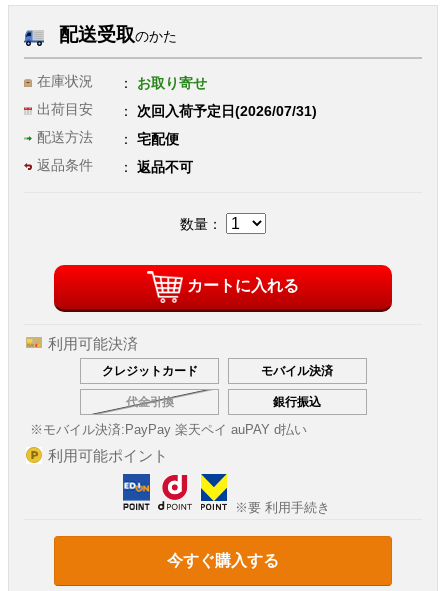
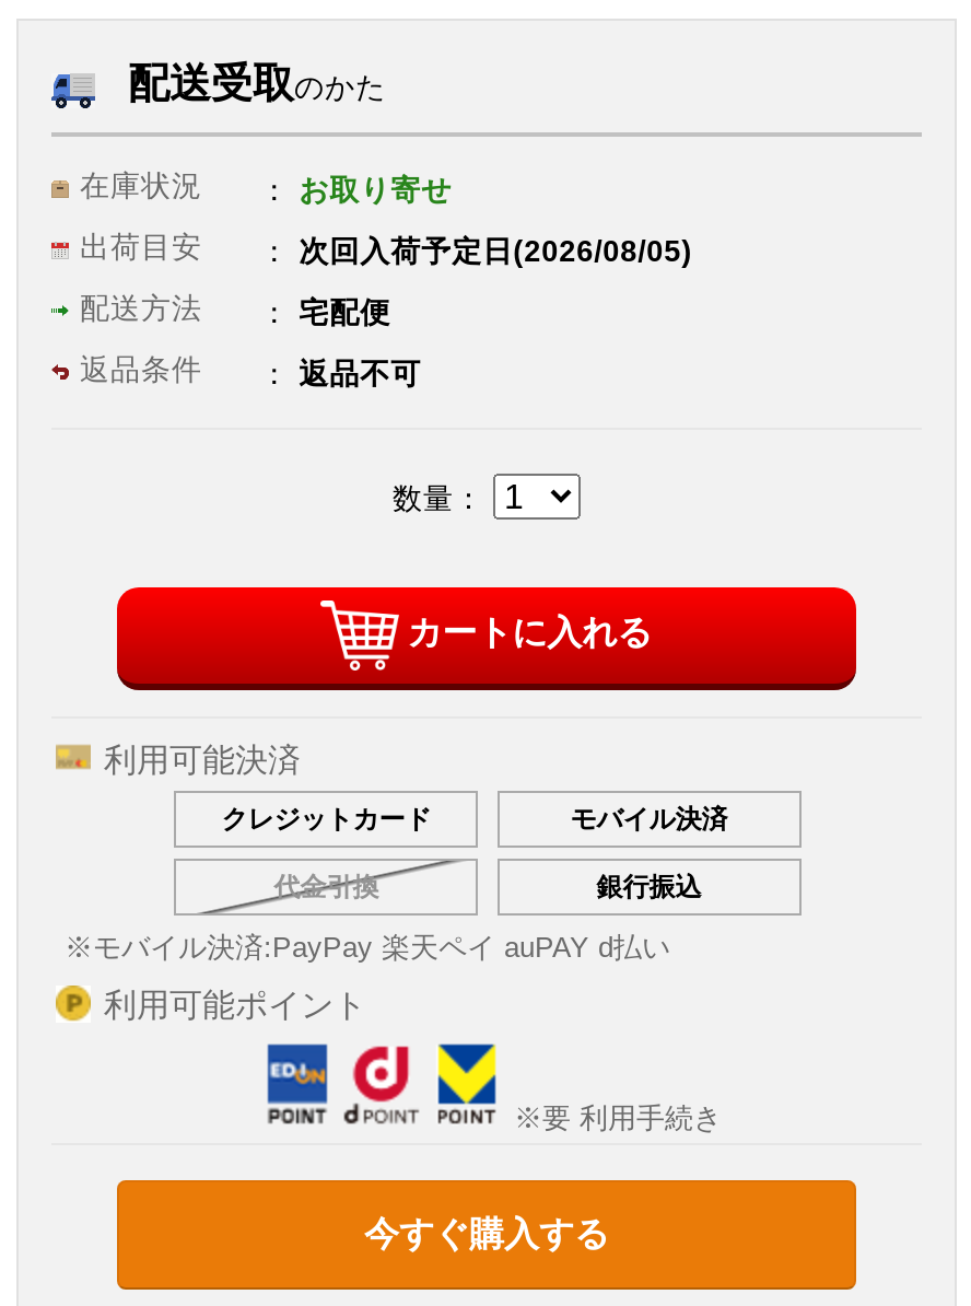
[133,104,317,119] 次回入荷予定日(2026/07/31) -> [290,236,693,269] 次回入荷予定日(2026/08/05)

